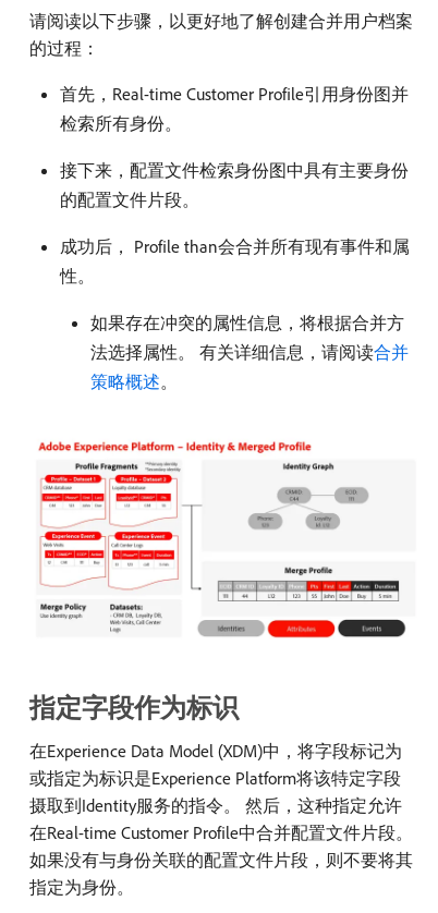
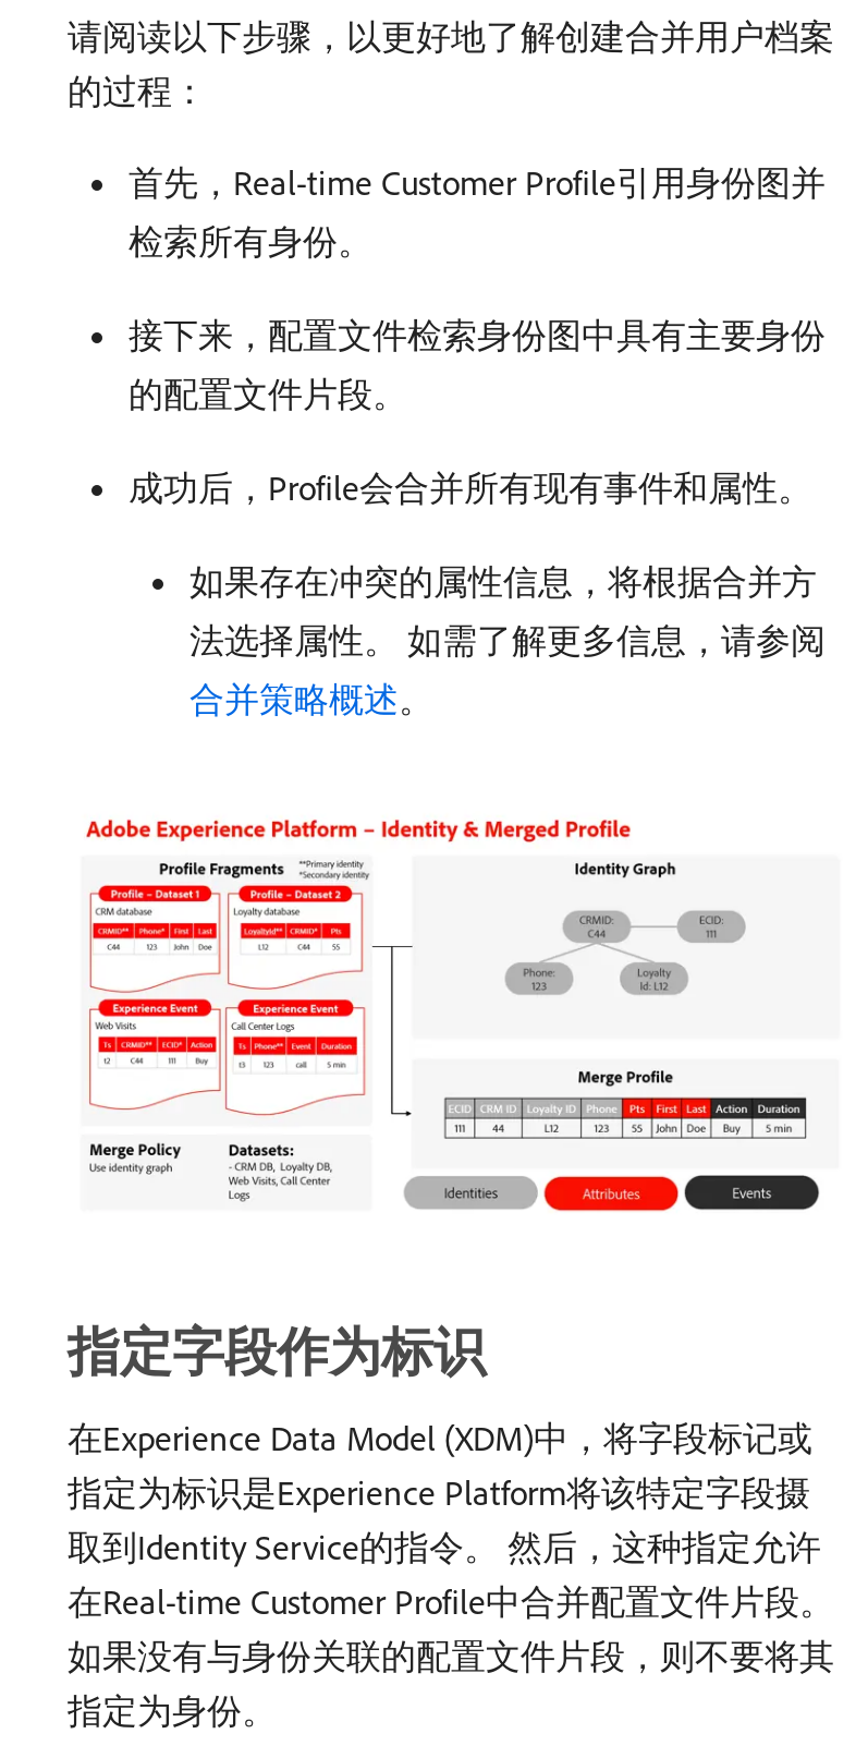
[60,235,410,287] 成功后， Profile than会合并所有现有事件和属 | 性。 -> [129,465,812,509] 成功后，Profile会合并所有现有事件和属性。
[90,341,409,392] 法选择属性。 有关详细信息，请阅读合并 | 策略概述。 -> [190,618,826,720] 法选择属性。 如需了解更多信息，请参阅 | 合并策略概述。
[29,740,402,816] 在Experience Data Model (XDM)中，将字段标记为 | 或指定为标识是Experience Platform将该特定字段 | 摄取到Identity服务的指令。 然后，这种指定允许 -> [68,1415,821,1568] 在Experience Data Model (XDM)中，将字段标记或 | 指定为标识是Experience Platform将该特定字段摄 | 取到Identity Service的指令。 然后，这种指定允许

